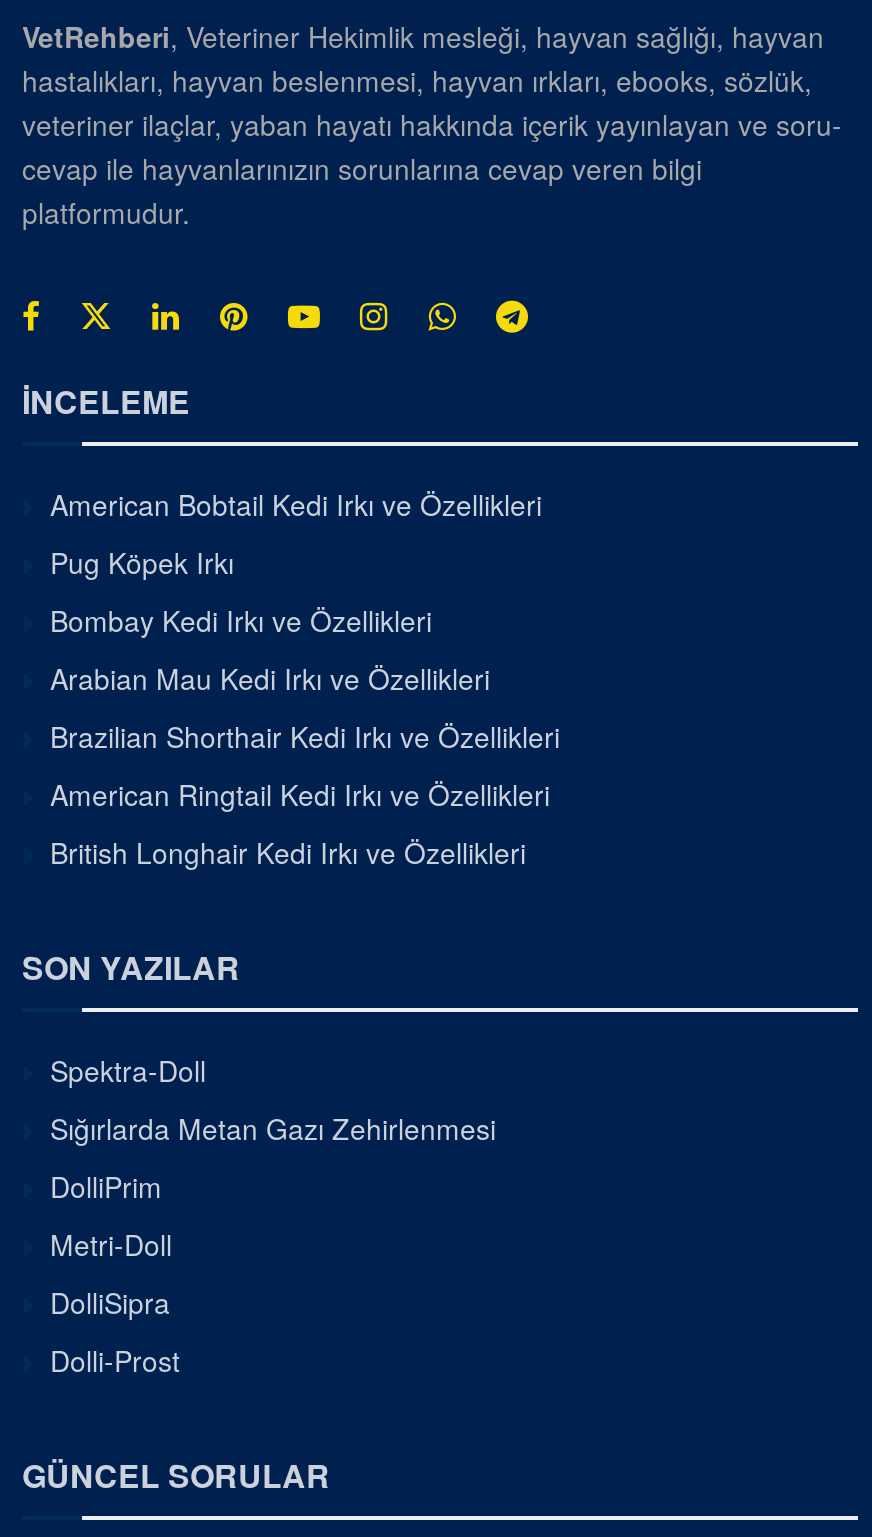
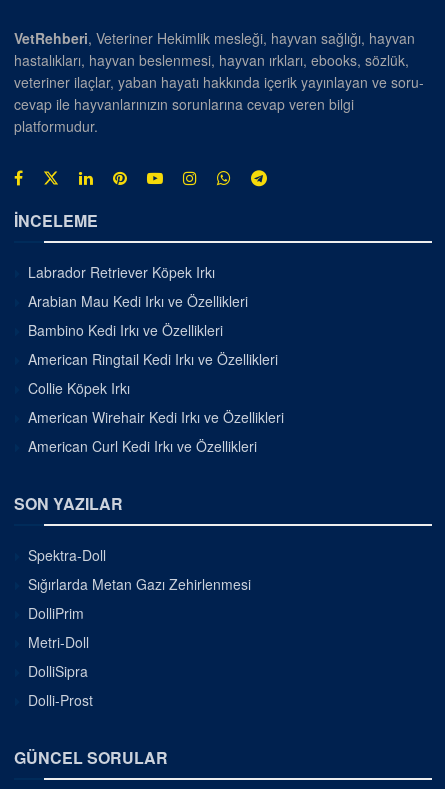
[50,485,542,641] American Bobtail Kedi Irkı ve Özellikleri | Pug Köpek Irkı | Bombay Kedi Irkı ve Özellikleri -> [28,262,215,282] Labrador Retriever Köpek Irkı
moved [50,659,490,699] -> [28,291,248,311]: Arabian Mau Kedi Irkı ve Özellikleri
[50,717,560,757] Brazilian Shorthair Kedi Irkı ve Özellikleri -> [28,320,223,340] Bambino Kedi Irkı ve Özellikleri
moved [50,775,550,815] -> [28,349,278,369]: American Ringtail Kedi Irkı ve Özellikleri
[50,833,526,873] British Longhair Kedi Irkı ve Özellikleri -> [28,378,284,456] Collie Köpek Irkı | American Wirehair Kedi Irkı ve Özellikleri | American Curl Kedi Irkı ve Özellikleri

